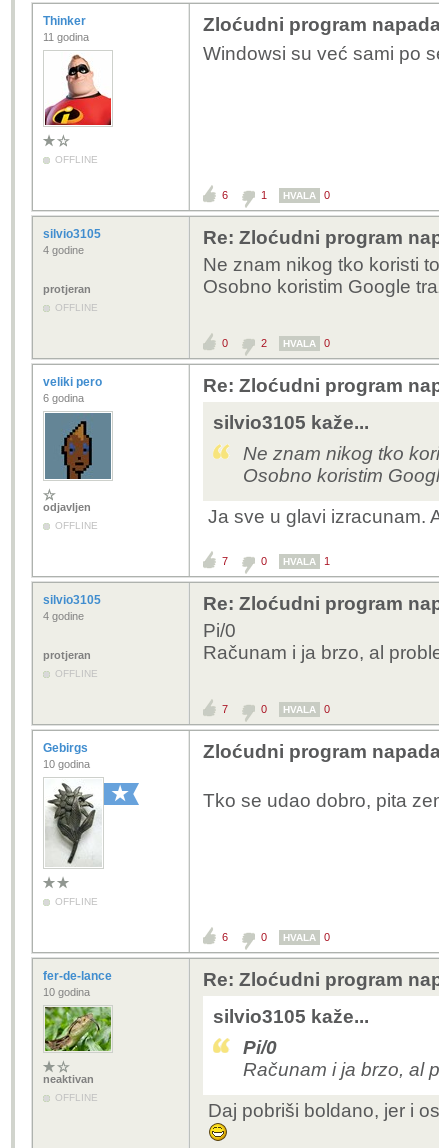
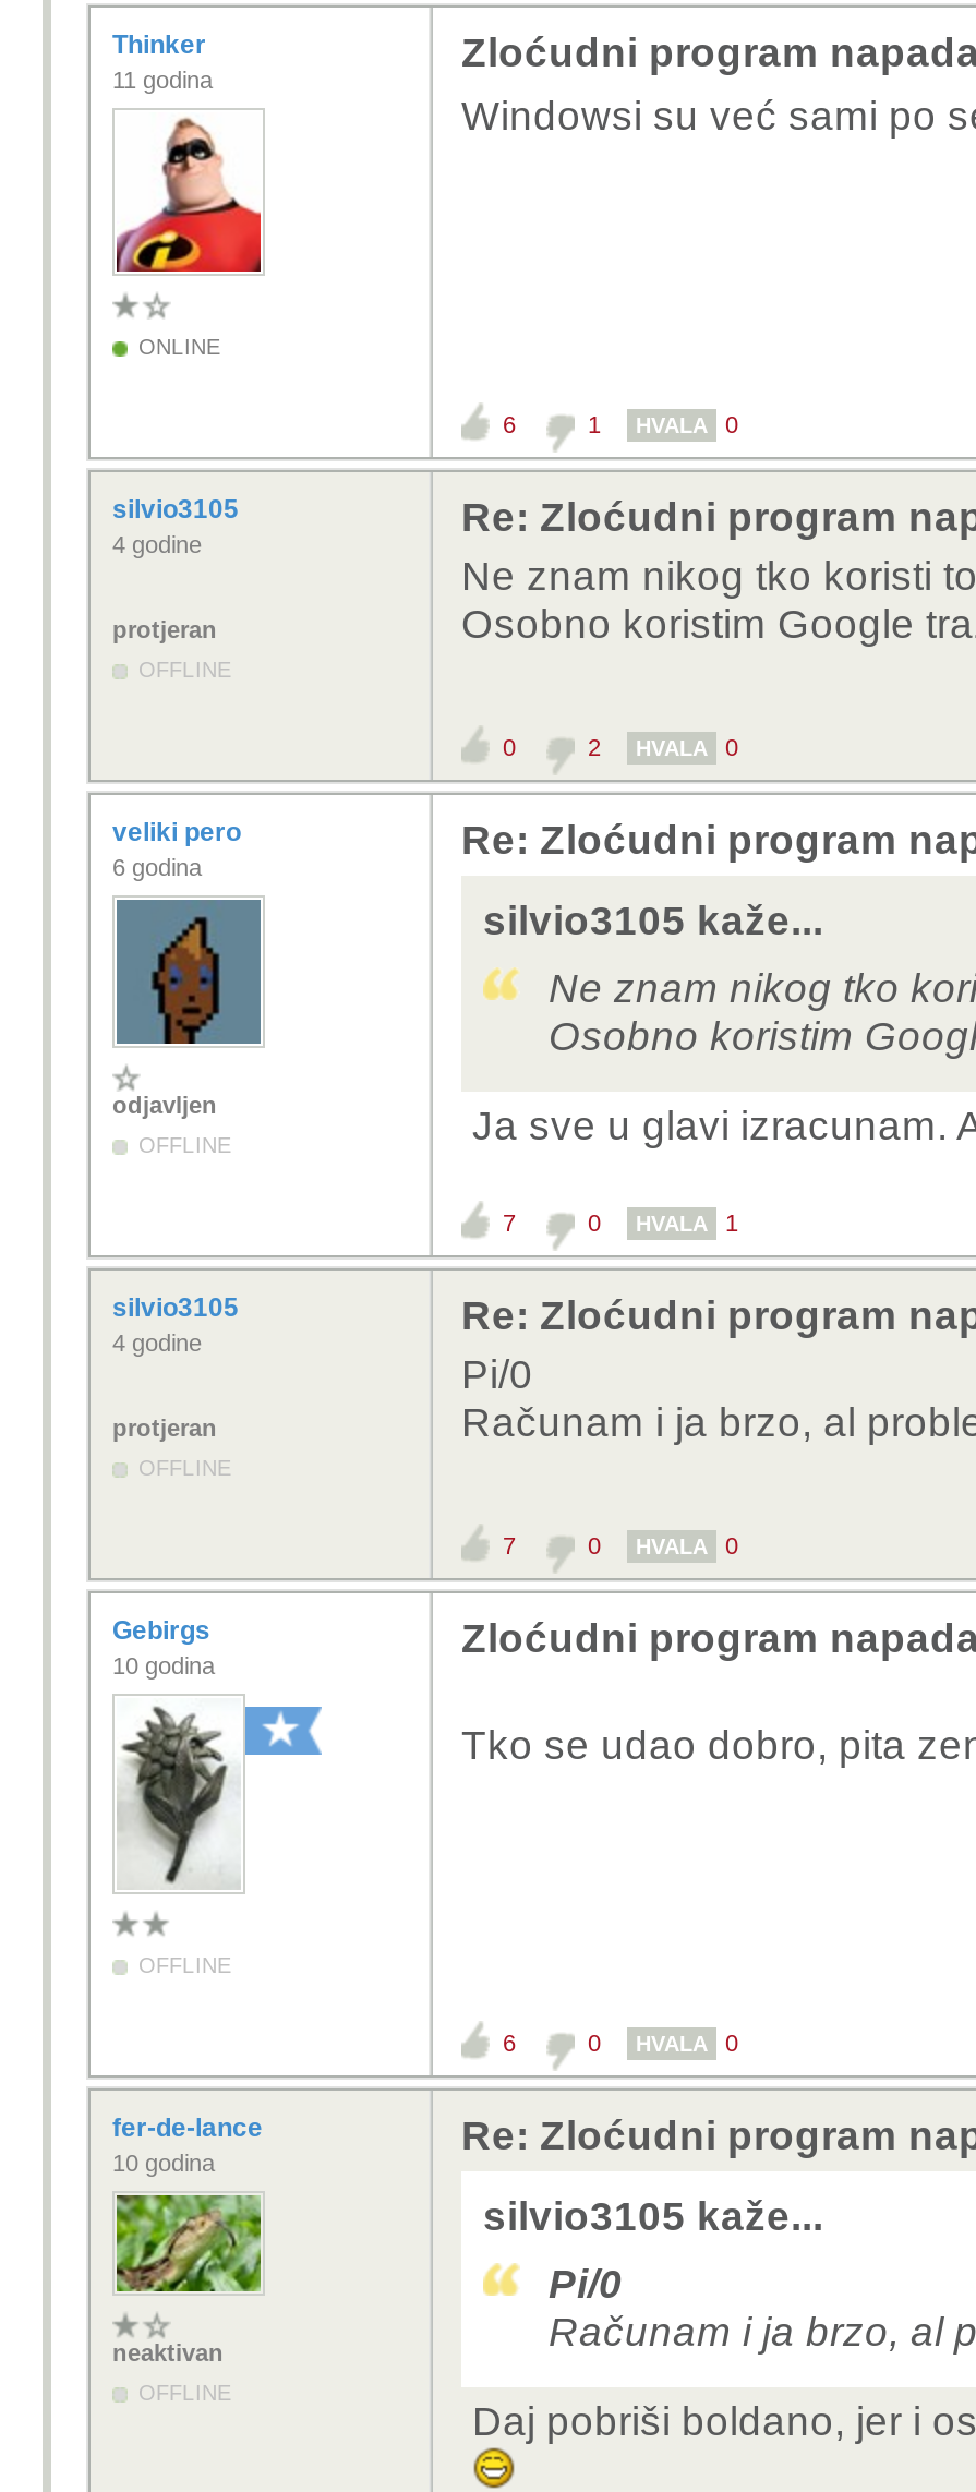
[55,154,98,165] OFFLINE -> [138,335,221,359] ONLINE

